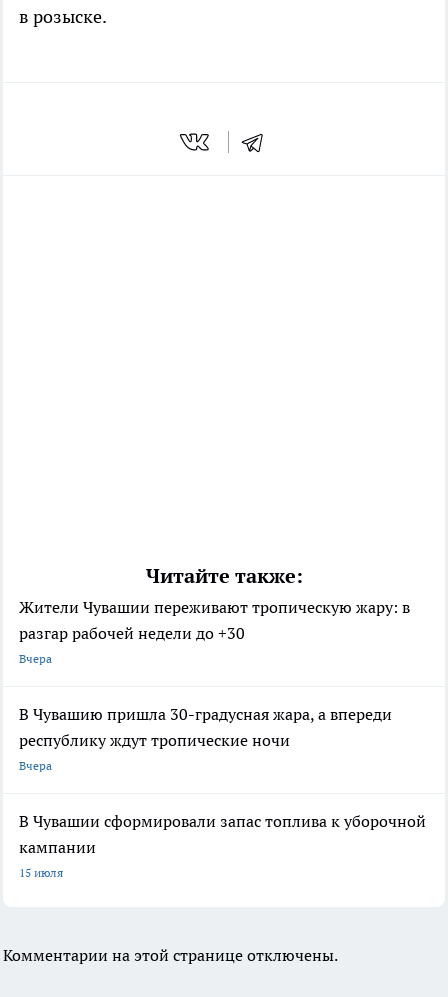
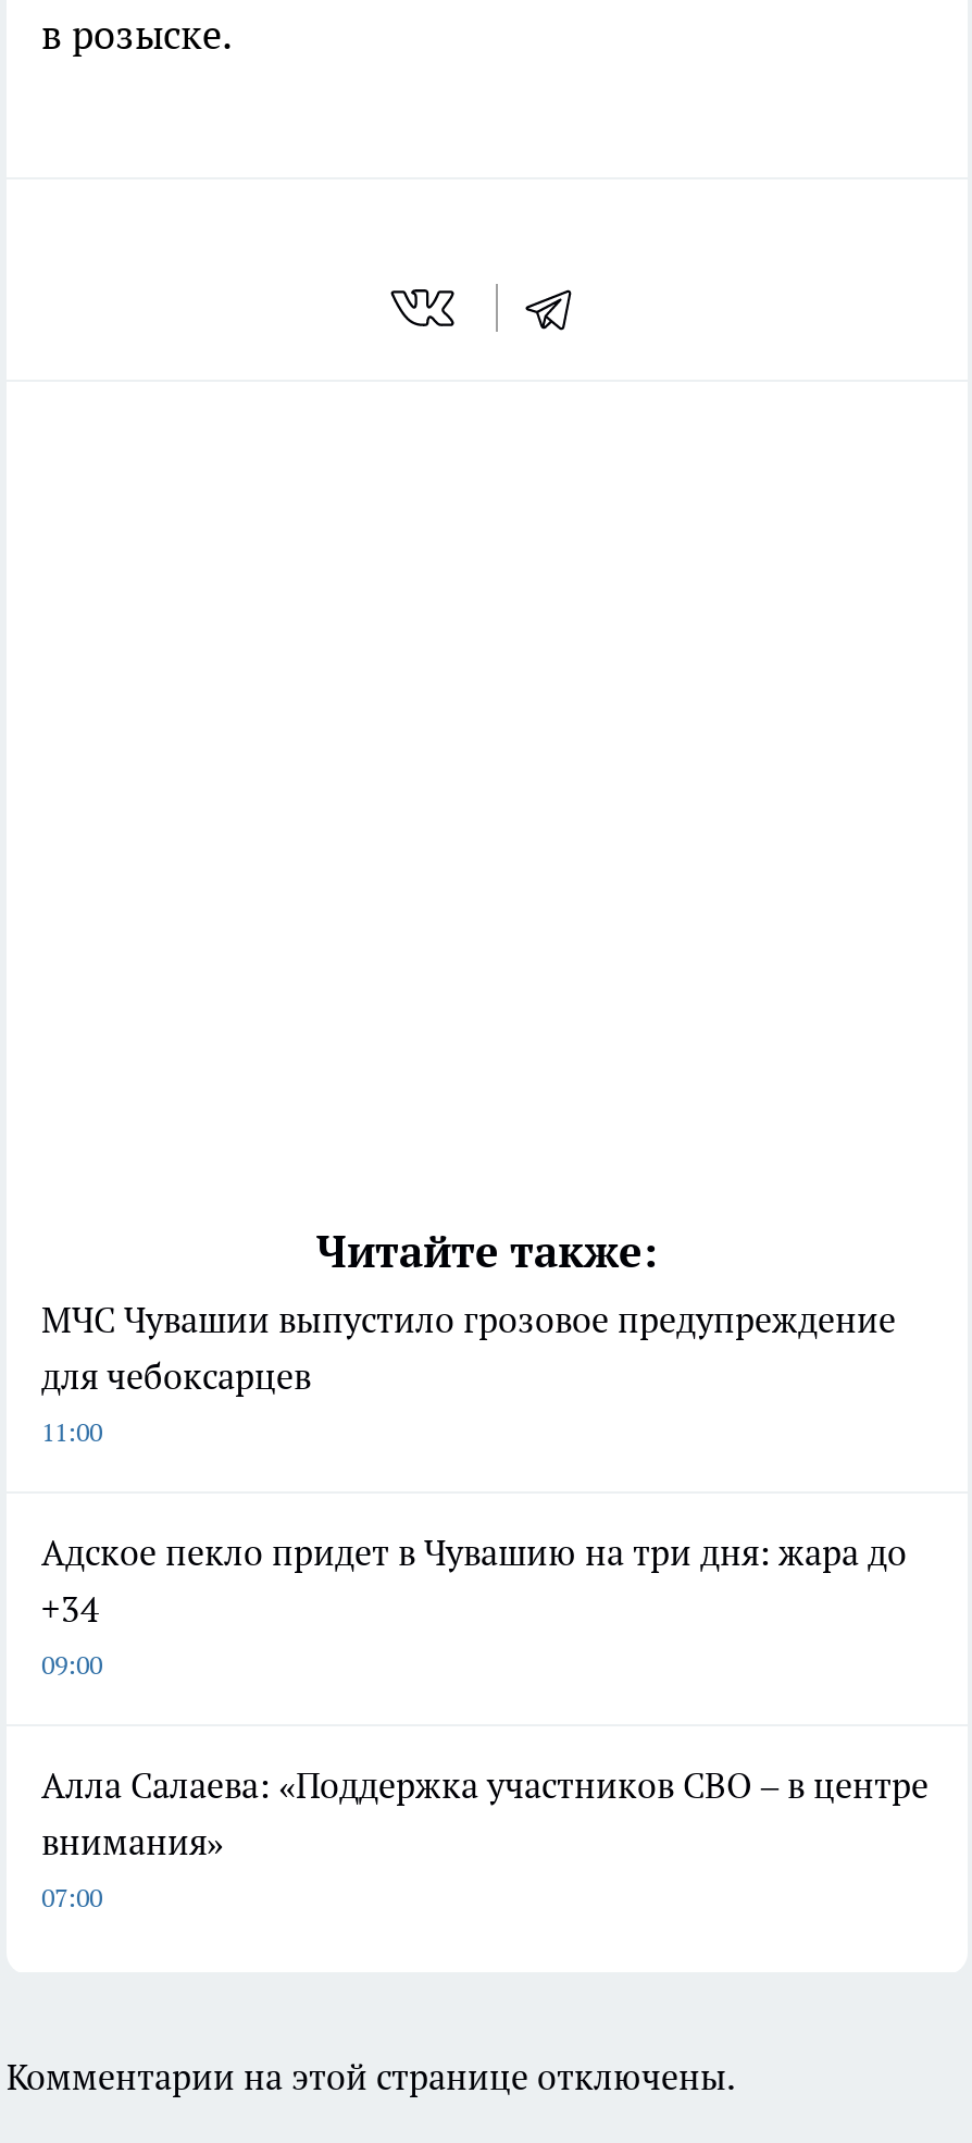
[19,597,410,666] Жители Чувашии переживают тропическую жару: в | разгар рабочей недели до +30 | Вчера -> [41,1297,896,1447] МЧС Чувашии выпустило грозовое предупреждение | для чебоксарцев | 11:00
[19,704,392,773] В Чувашию пришла 30-градусная жара, а впереди | республику ждут тропические ночи | Вчера -> [41,1530,907,1680] Адское пекло придет в Чувашию на три дня: жара до | +34 | 09:00
[19,811,426,880] В Чувашии сформировали запас топлива к уборочной | кампании | 15 июля -> [41,1763,929,1913] Алла Салаева: «Поддержка участников СВО – в центре | внимания» | 07:00

